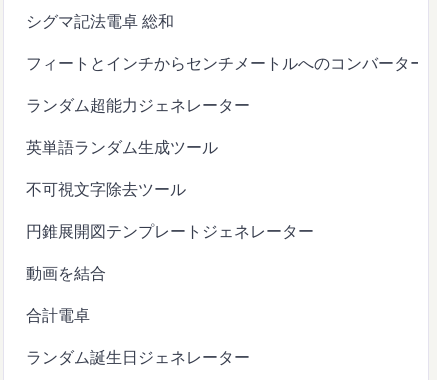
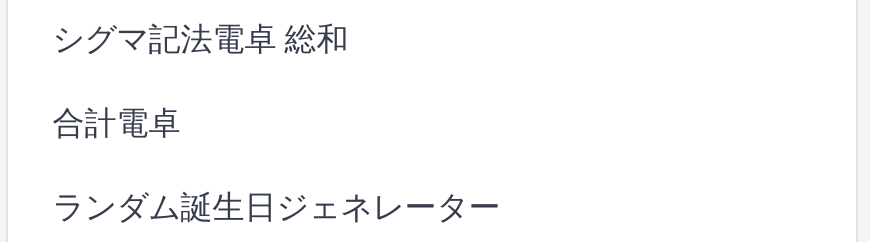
[26,52,426,284] フィートとインチからセンチメートルへのコンバーター | ランダム超能力ジェネレーター | 英単語ランダム生成ツール | 不可視文字除去ツール | 円錐展開図テンプレートジェネレーター | 動画を結合 -> none

